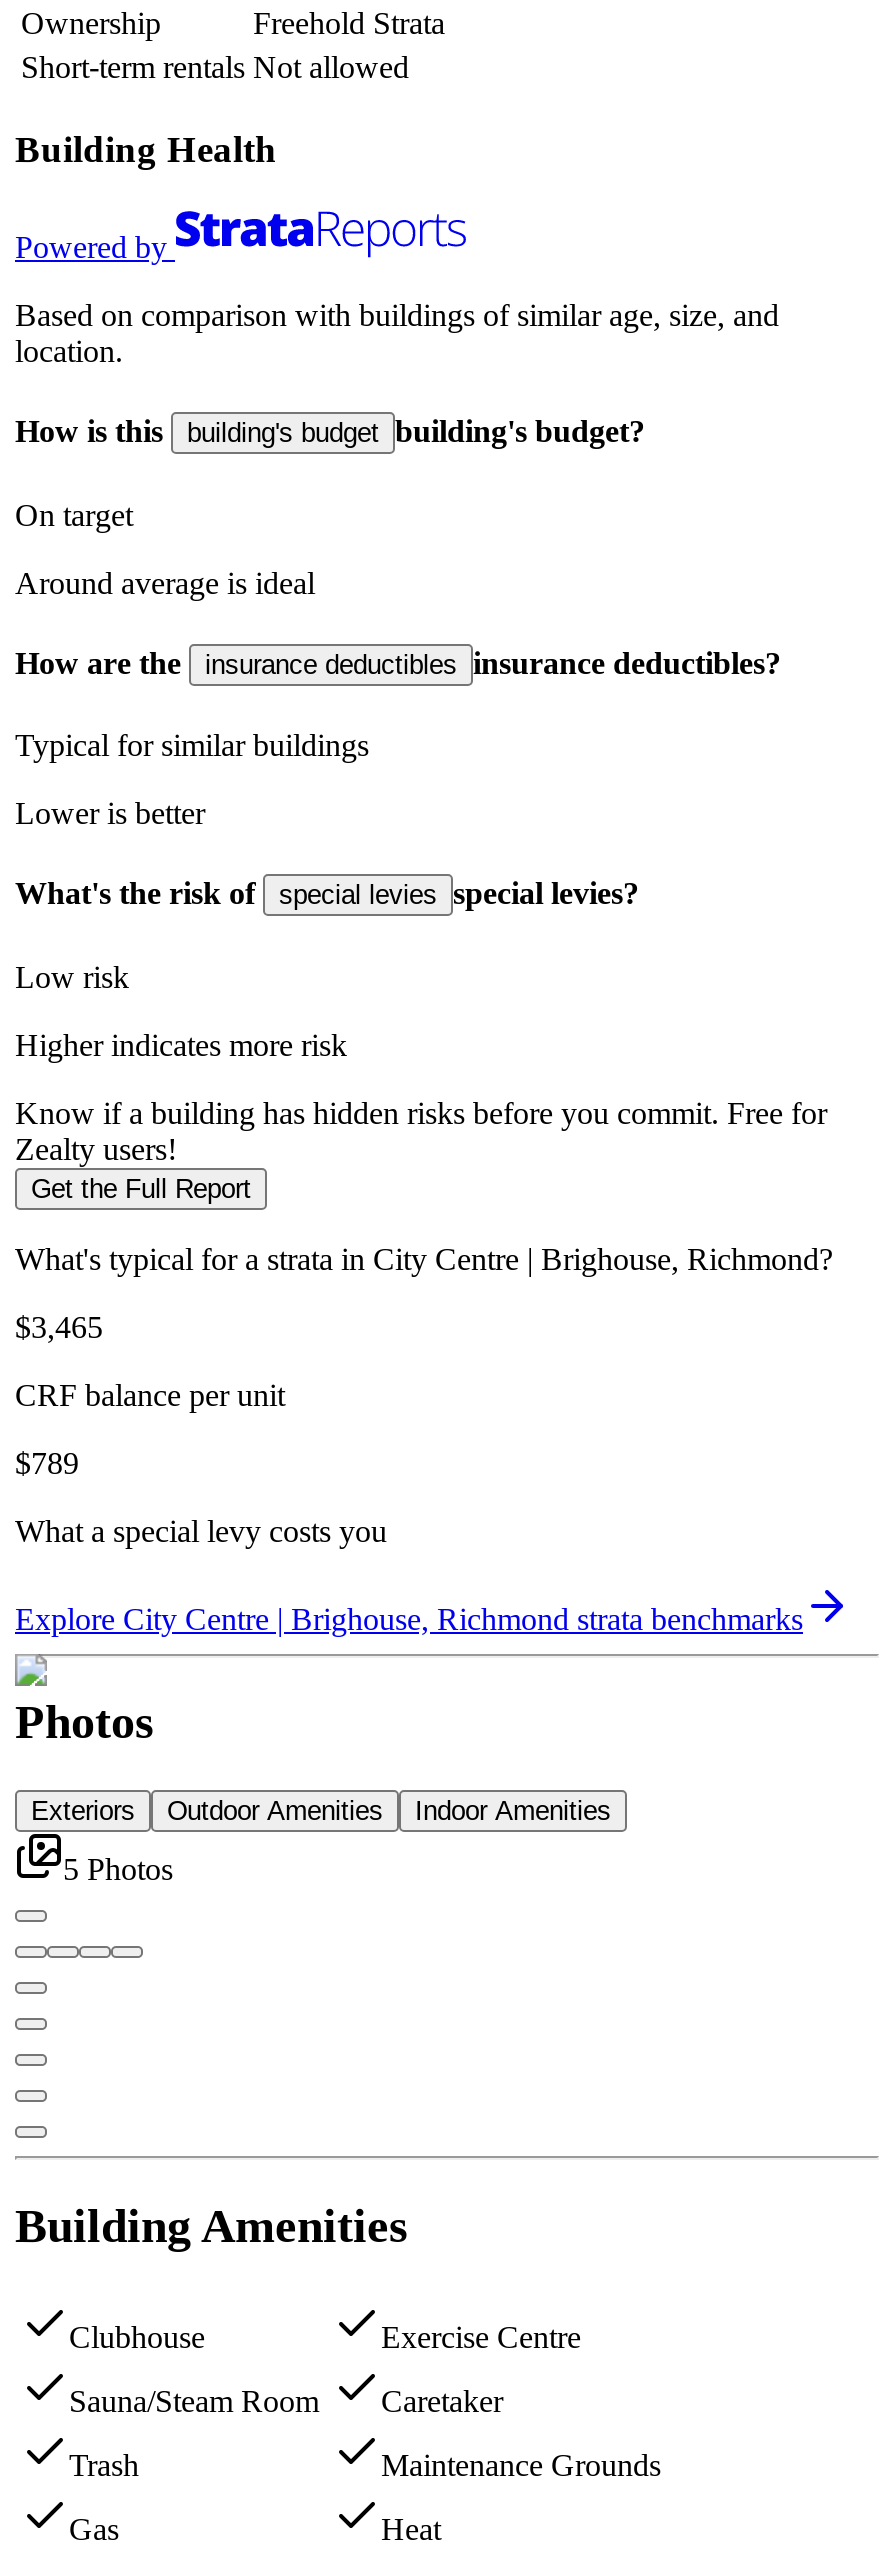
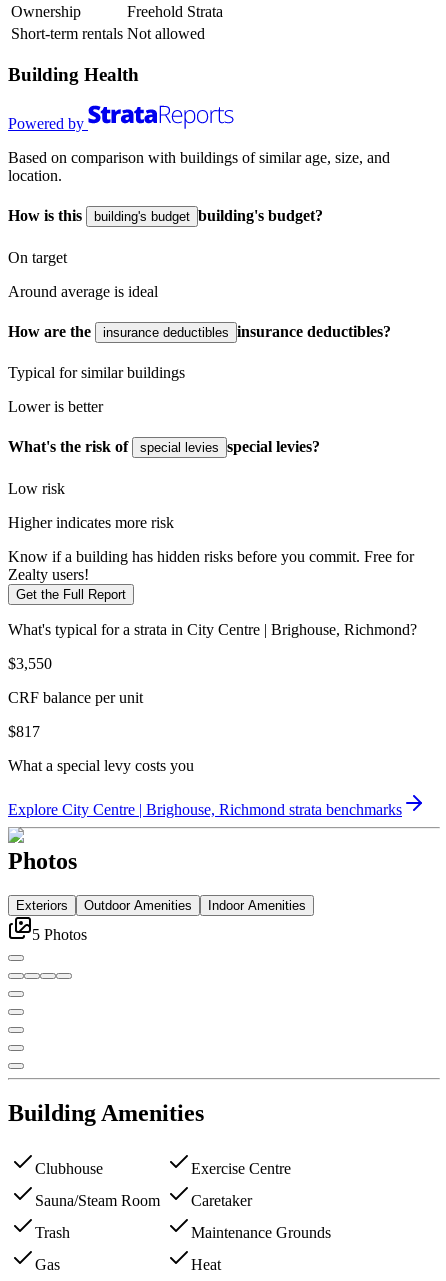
[15,1309,103,1343] $3,465 -> [8,655,52,672] $3,550
[15,1445,79,1479] $789 -> [8,723,40,740] $817

